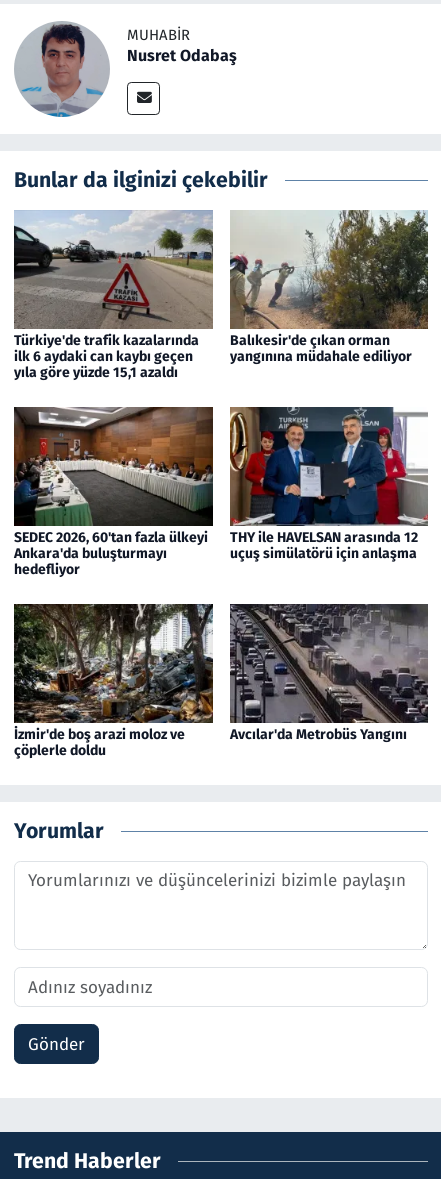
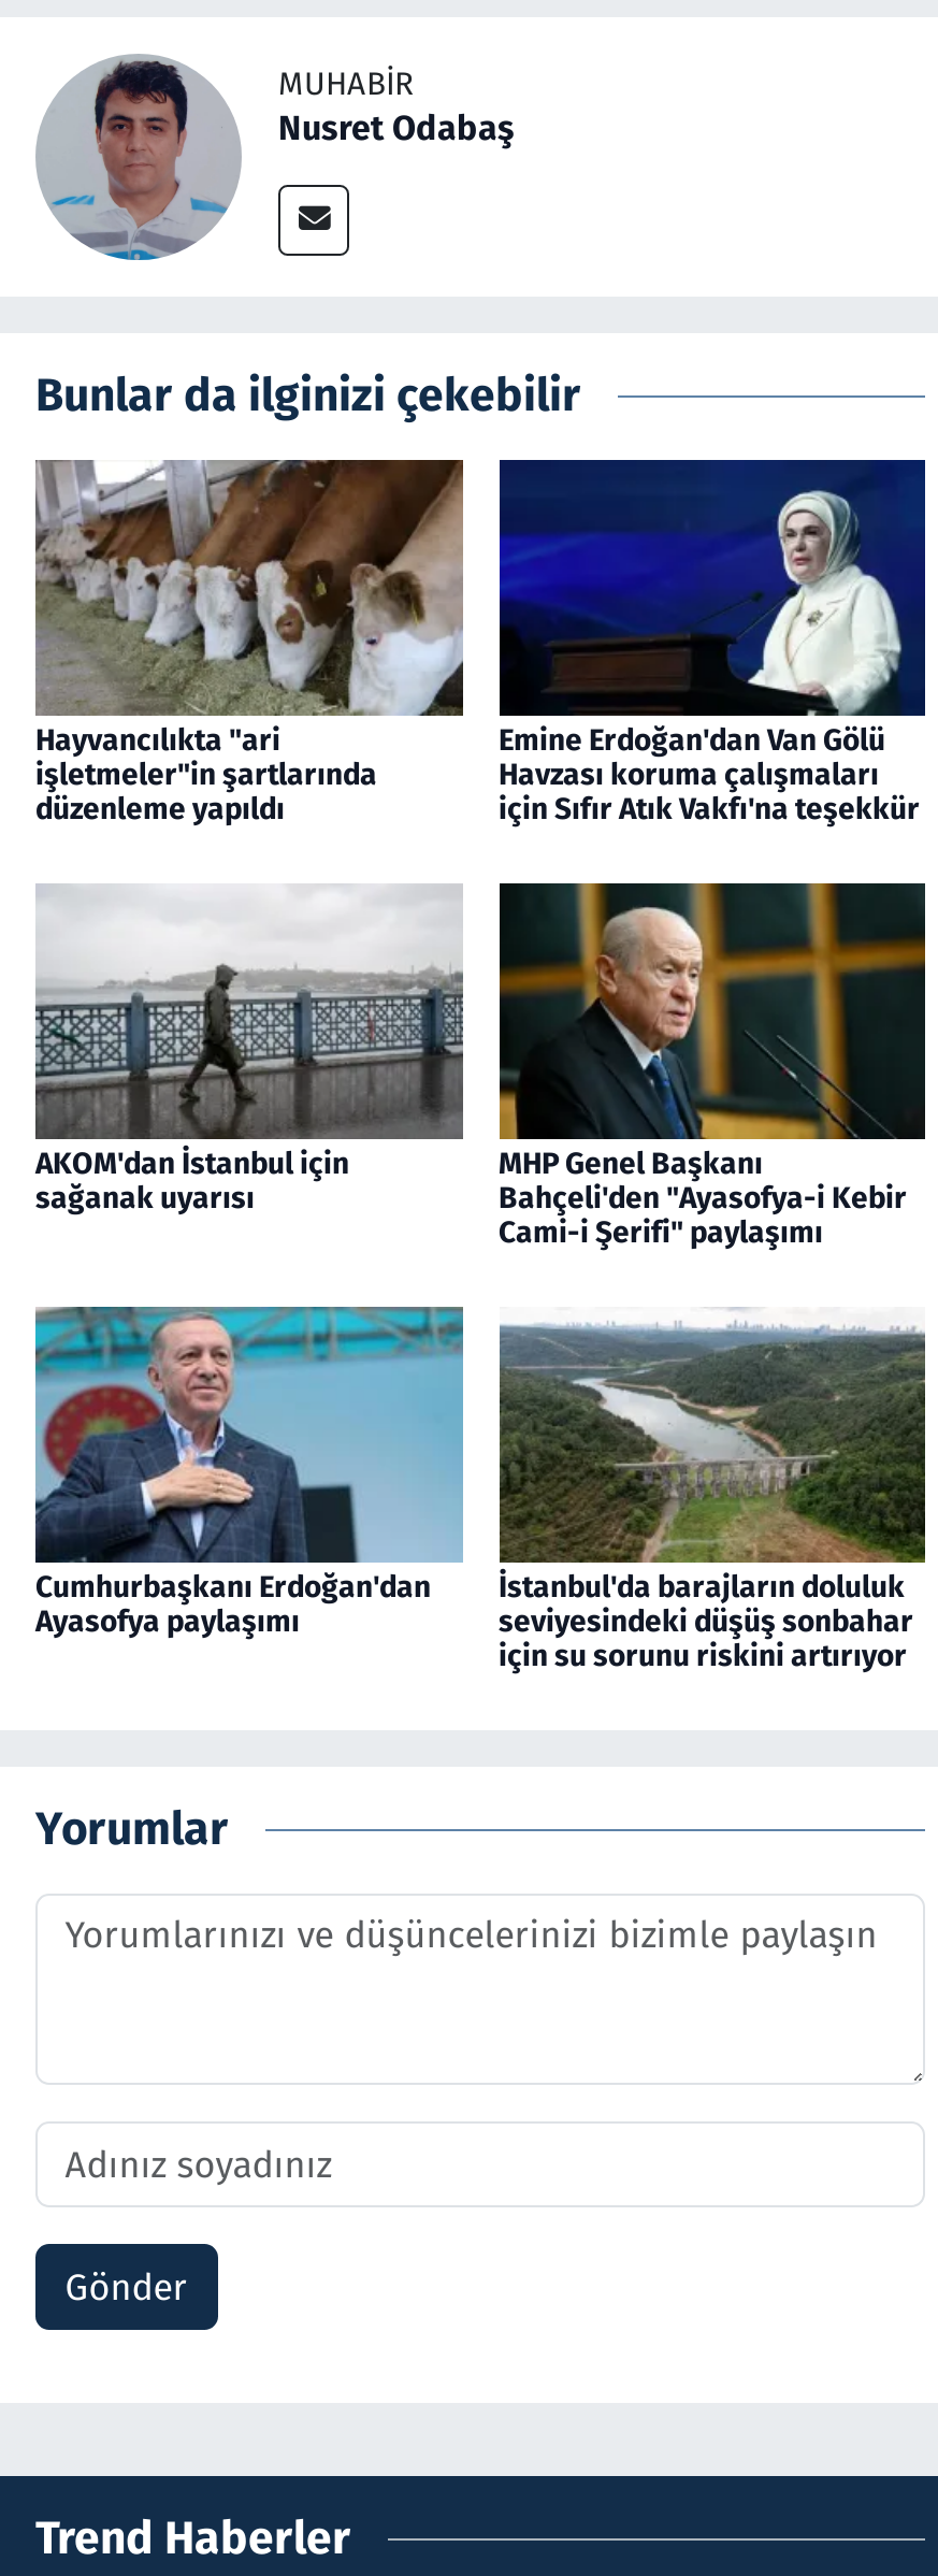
[14,210,214,381] [image] | Türkiye'de trafik kazalarında | ilk 6 aydaki can kaybı geçen | yıla göre yüzde 15,1 azaldı -> [35,458,463,829] [image] | Hayvancılıkta "ari | işletmeler"in şartlarında | düzenleme yapıldı
[229,209,429,365] [image] | Balıkesir'de çıkan orman | yangınına müdahale ediliyor -> [497,458,927,829] [image] | Emine Erdoğan'dan Van Gölü | Havzası koruma çalışmaları | için Sıfır Atık Vakfı'na teşekkür
[13,406,214,578] [image] | SEDEC 2026, 60'tan fazla ülkeyi | Ankara'da buluşturmayı | hedefliyor -> [33,883,465,1217] [image] | AKOM'dan İstanbul için | sağanak uyarısı
[229,406,429,562] [image] | THY ile HAVELSAN arasında 12 | uçuş simülatörü için anlaşma -> [497,881,927,1252] [image] | MHP Genel Başkanı | Bahçeli'den "Ayasofya-i Kebir | Cami-i Şerifi" paylaşımı
[13,603,214,759] [image] | İzmir'de boş arazi moloz ve | çöplerle doldu -> [33,1305,463,1640] [image] | Cumhurbaşkanı Erdoğan'dan | Ayasofya paylaşımı
[229,603,428,743] [image] | Avcılar'da Metrobüs Yangını -> [499,1307,925,1675] [image] | İstanbul'da barajların doluluk | seviyesindeki düşüş sonbahar | için su sorunu riskini artırıyor

